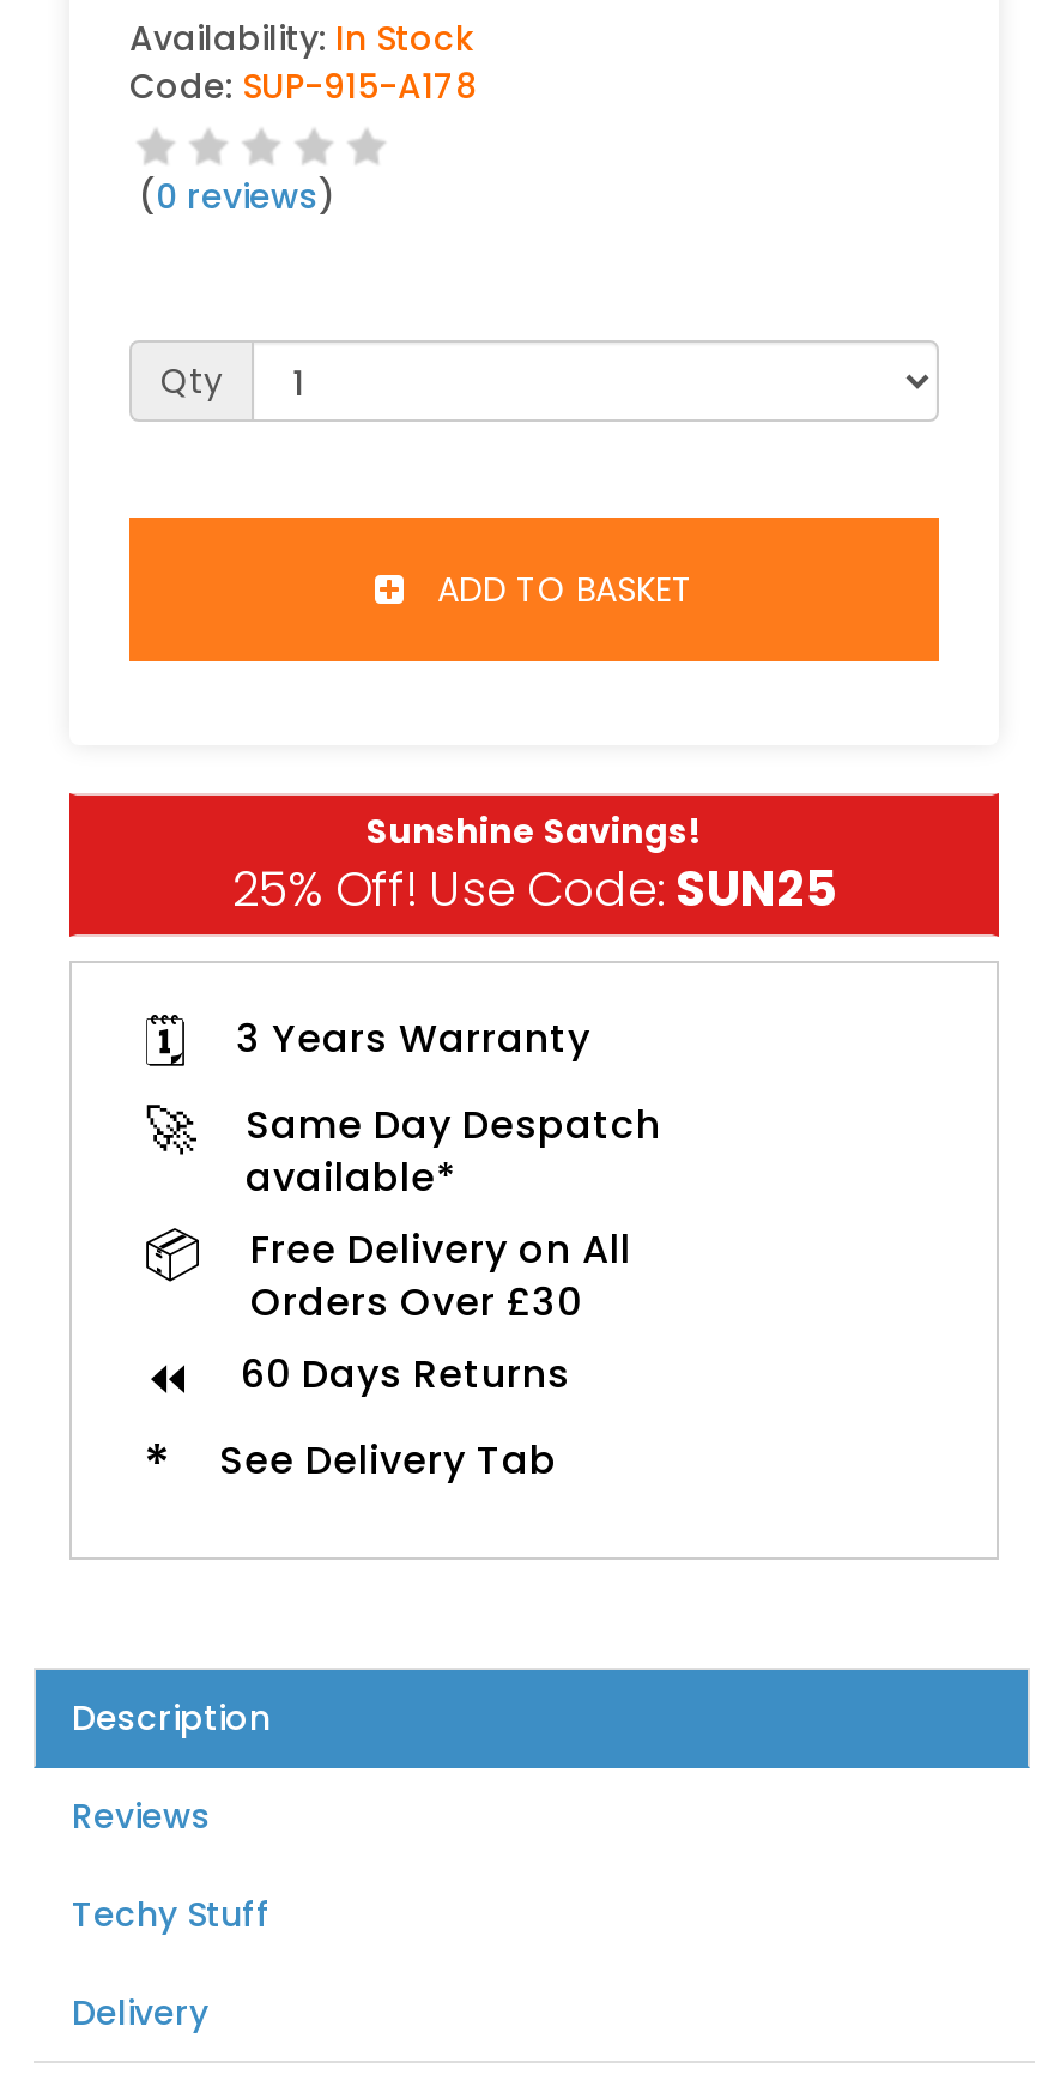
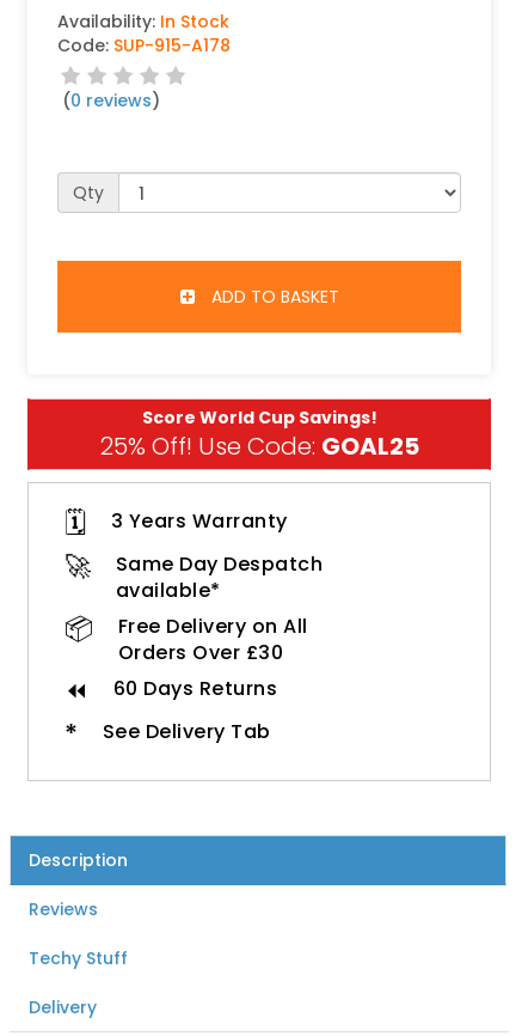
[232,807,836,922] Sunshine Savings! | 25% Off! Use Code: SUN25 -> [100,405,419,463] Score World Cup Savings! | 25% Off! Use Code: GOAL25

